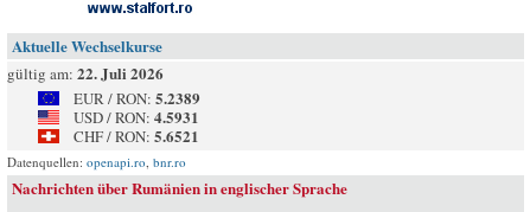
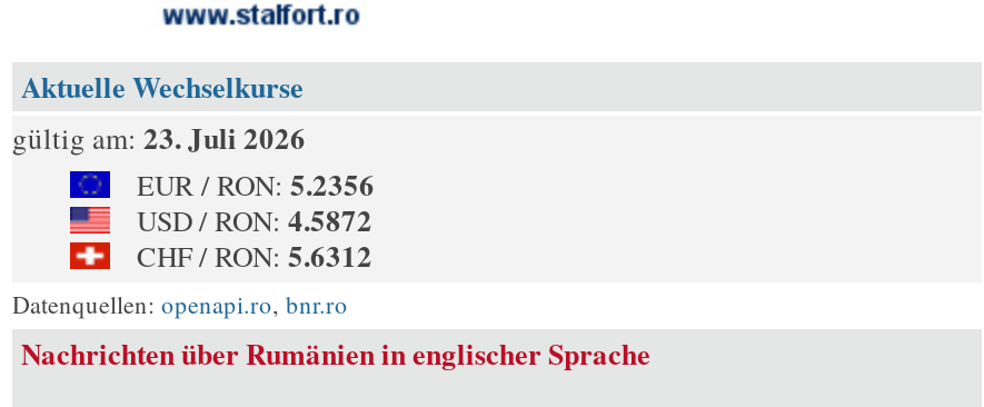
[7,62,164,84] gültig am: 22. Juli 2026 -> [12,116,306,158] gültig am: 23. Juli 2026
[74,86,200,109] EUR / RON: 5.2389 -> [137,162,375,205] EUR / RON: 5.2356
[74,105,199,128] USD / RON: 4.5931 -> [137,198,372,240] USD / RON: 4.5872
[74,124,199,147] CHF / RON: 5.6521 -> [137,234,372,276] CHF / RON: 5.6312

